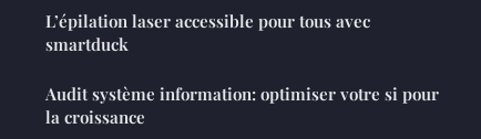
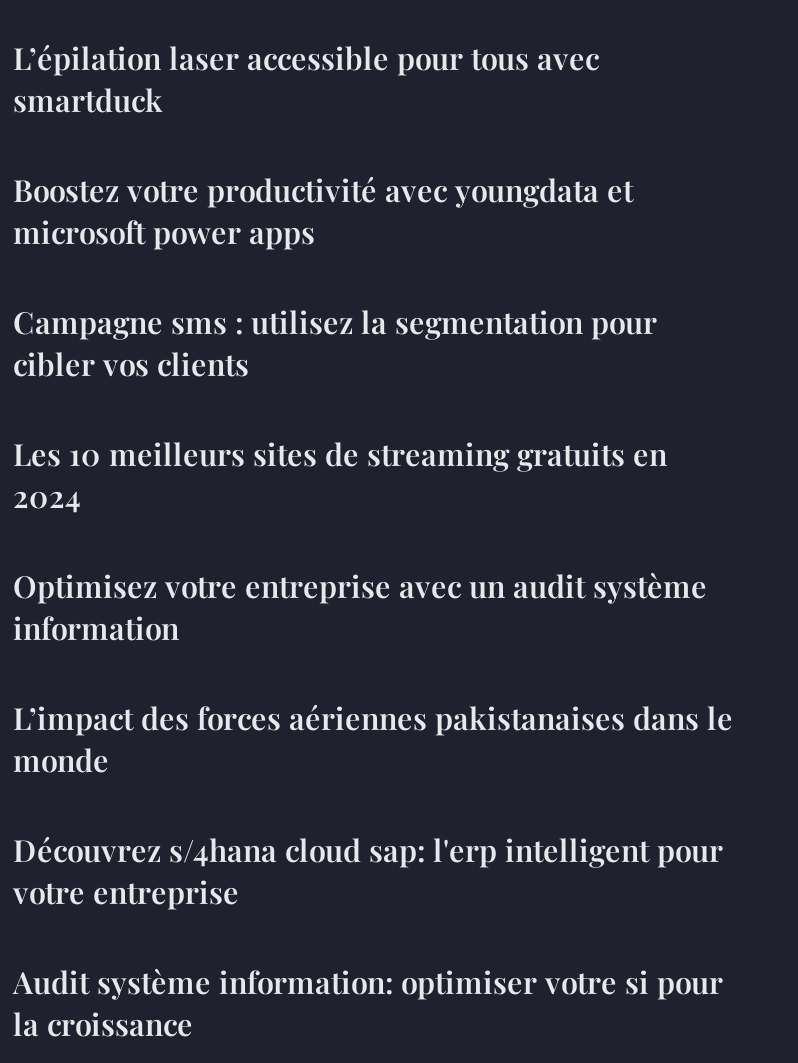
none -> [13,171,733,913] Boostez votre productivité avec youngdata et | microsoft power apps | Campagne sms : utilisez la segmentation pour | cibler vos clients | Les 10 meilleurs sites de streaming gratuits en | 2024 | Optimisez votre entreprise avec un audit système | information | L’impact des forces aériennes pakistanaises dans le | monde | Découvrez s/4hana cloud sap: l'erp intelligent pour | votre entreprise

